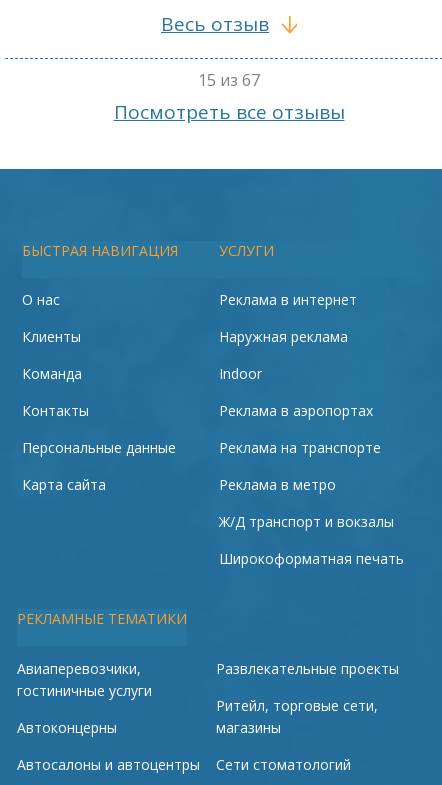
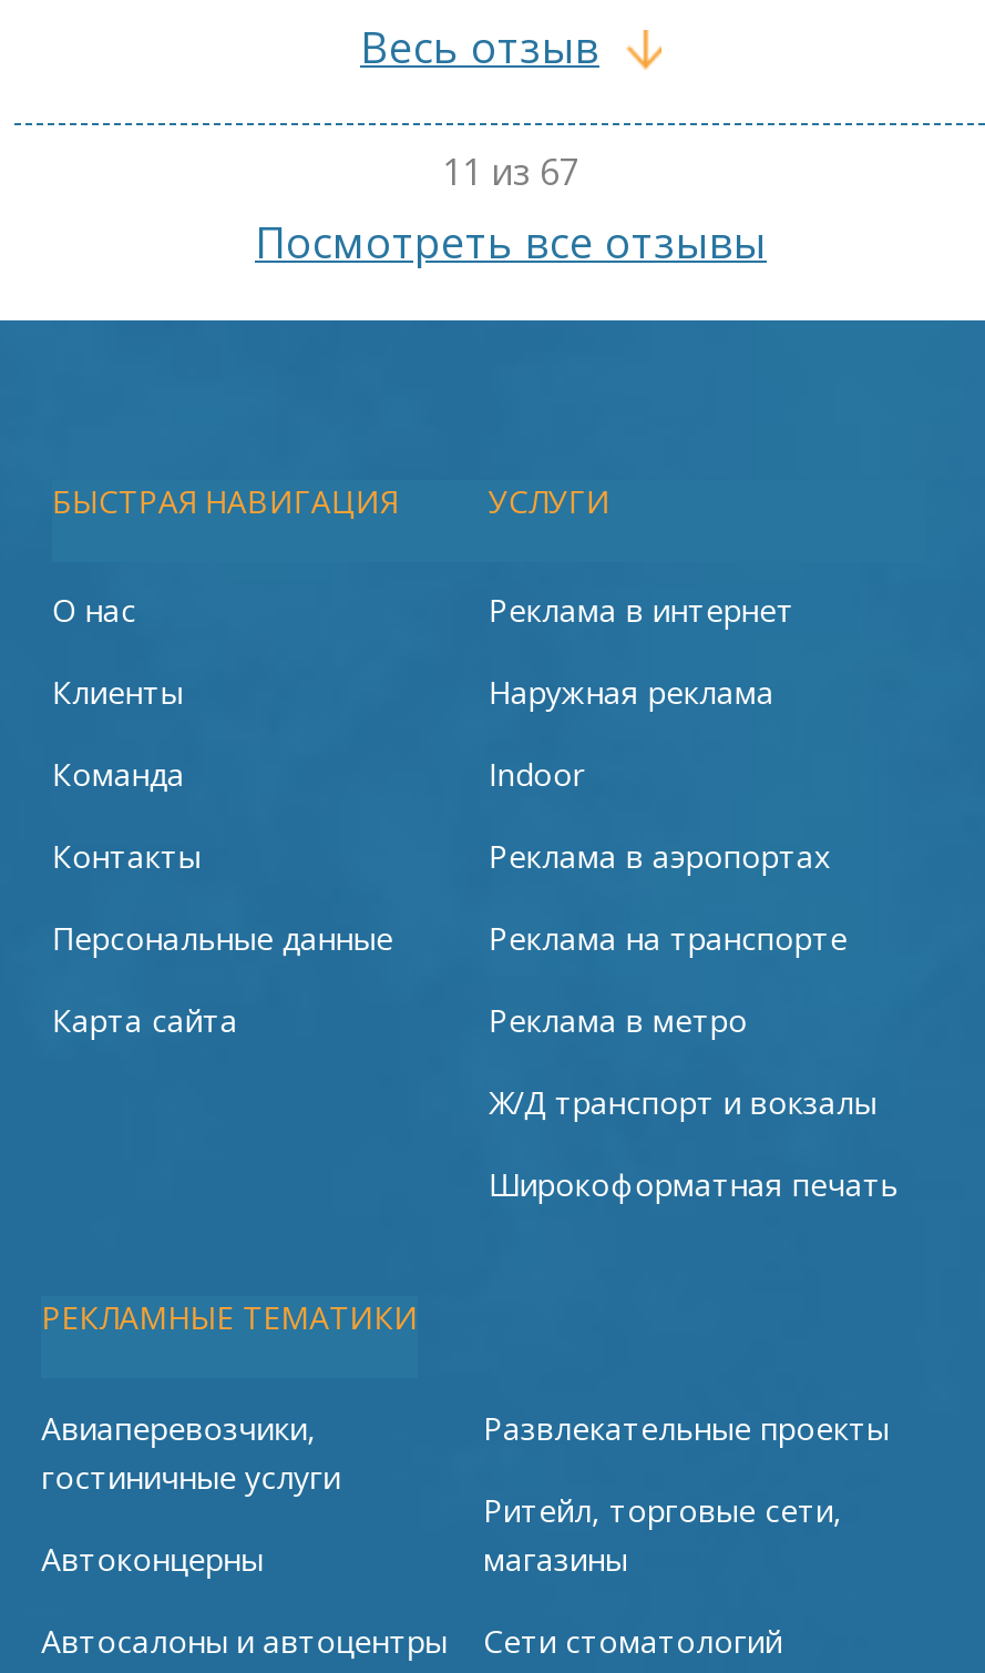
[198,68,260,90] 15 из 67 -> [442,146,579,195] 11 из 67

